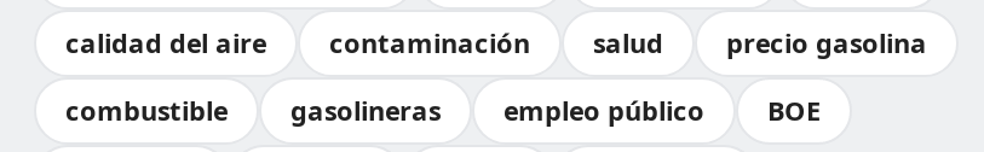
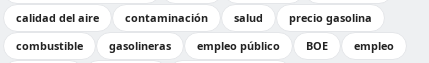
none -> [354,38,394,53] empleo

